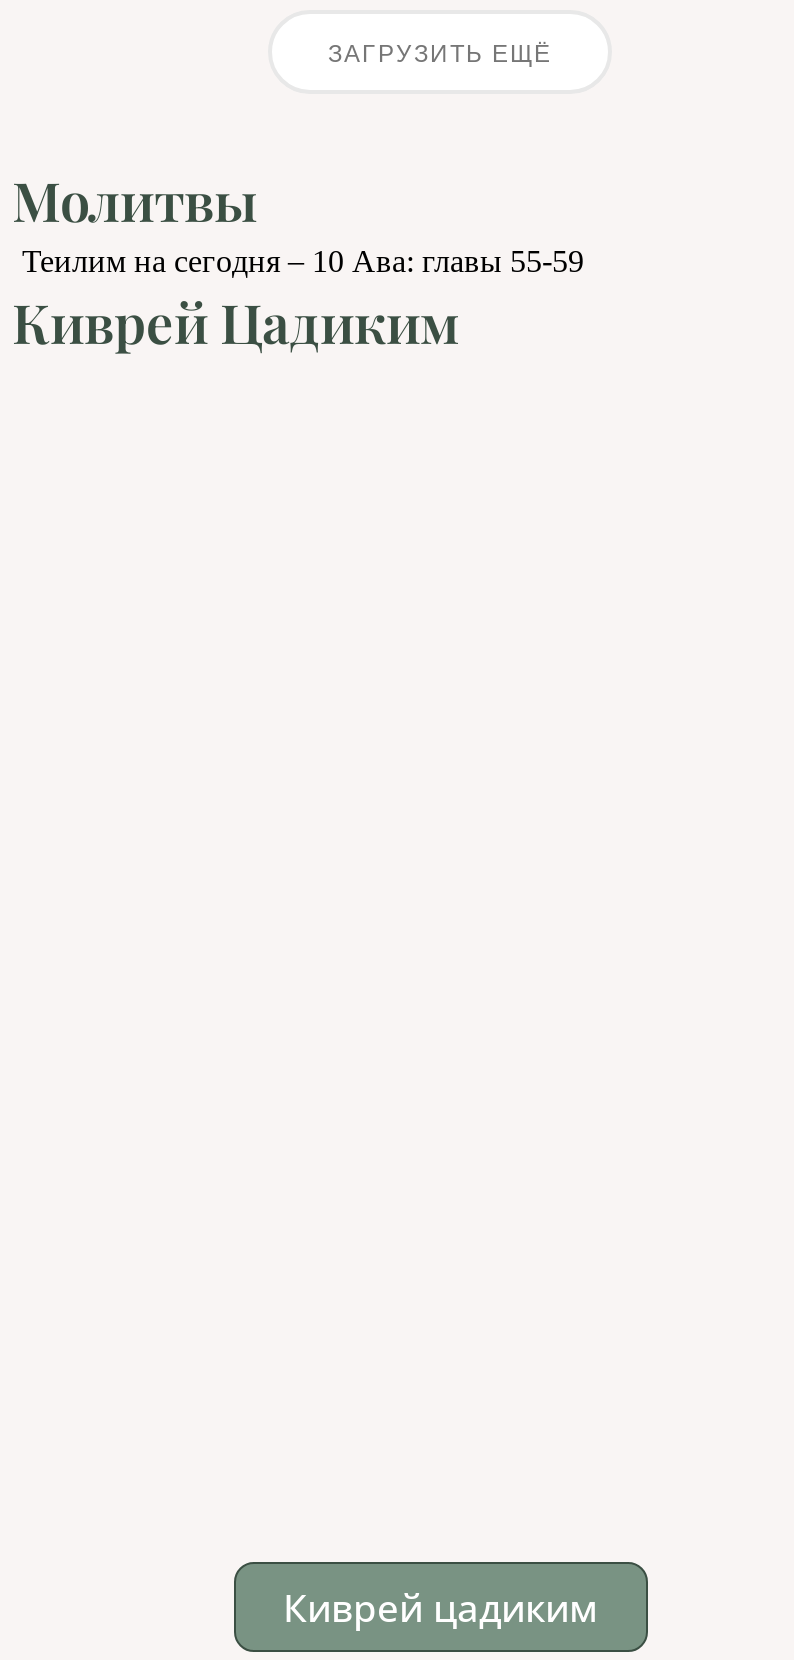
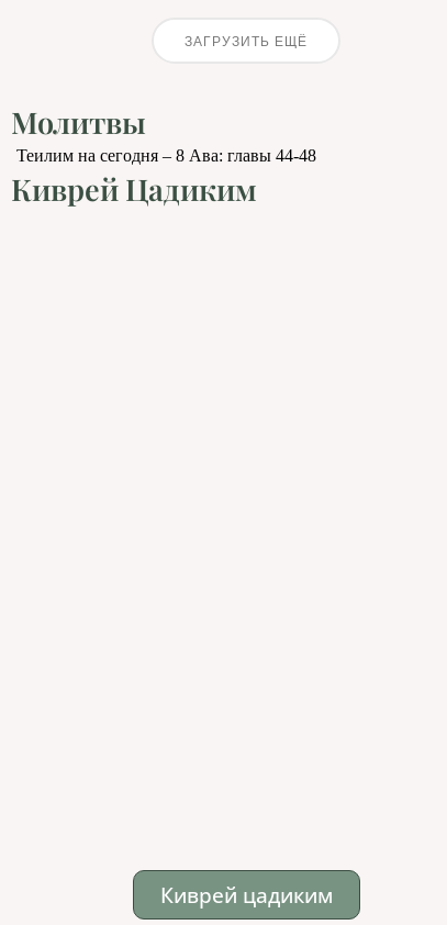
[22,244,584,278] Теилим на сегодня – 10 Ава: главы 55-59 -> [16,146,316,165] Теилим на сегодня – 8 Ава: главы 44-48

